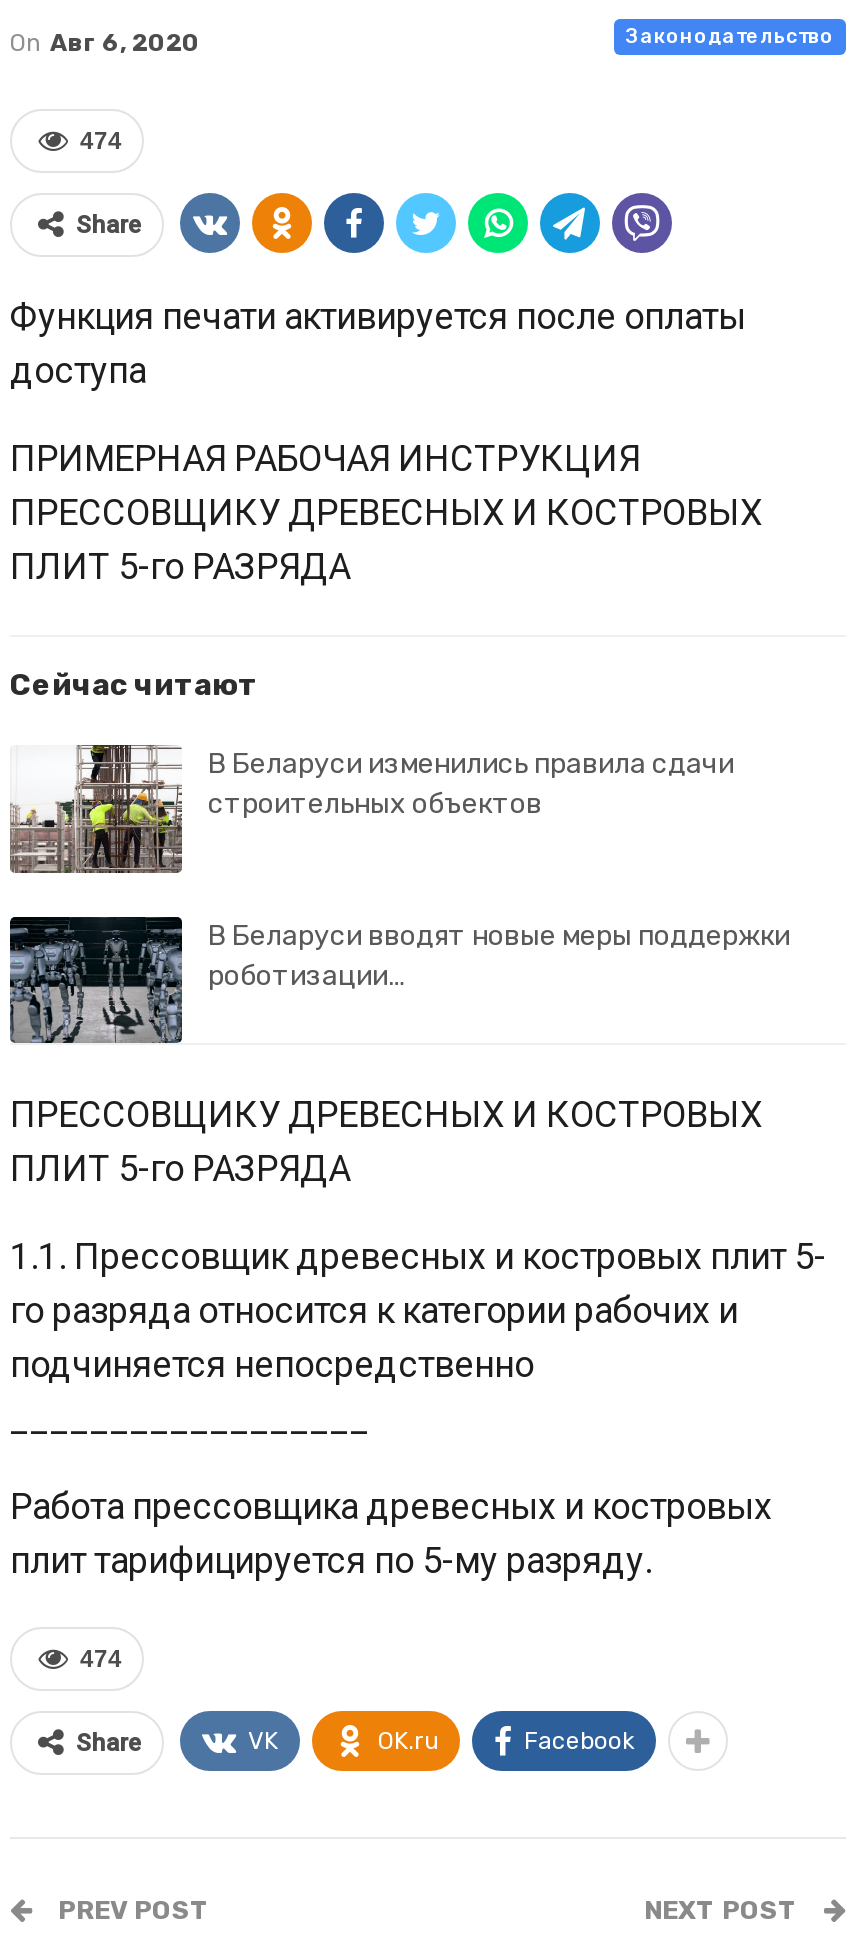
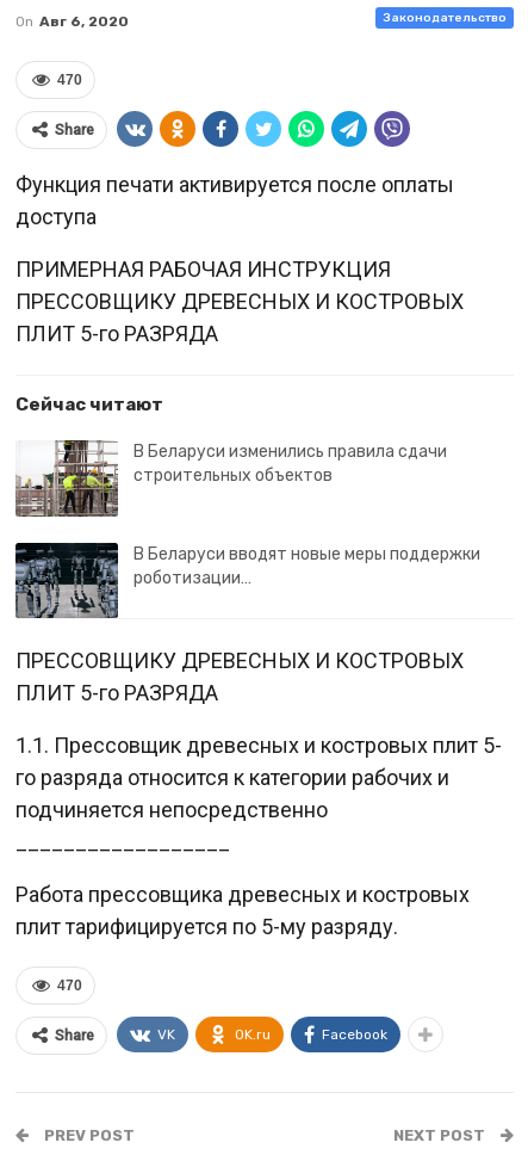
[80,127,122,155] 474 -> [57,72,82,88] 470
[80,1645,122,1673] 474 -> [57,977,82,994] 470

